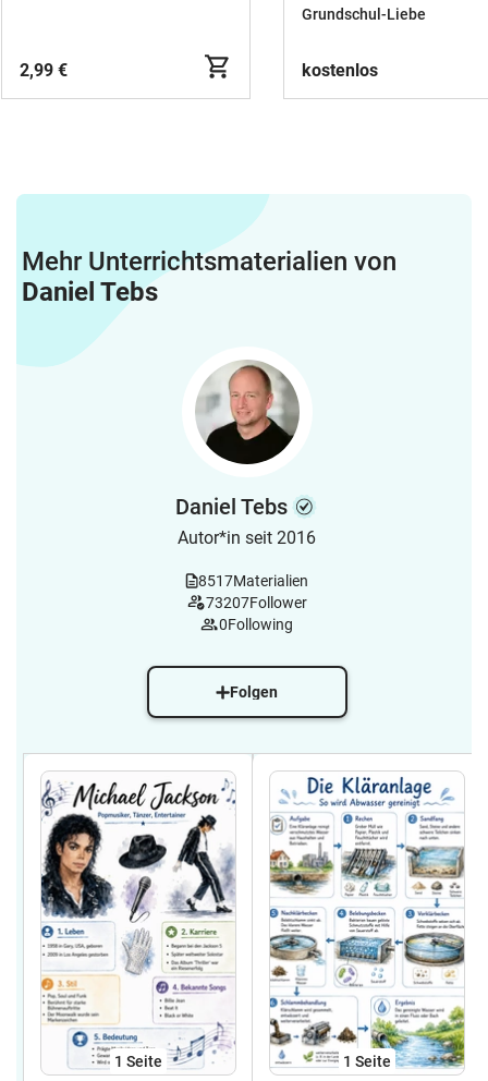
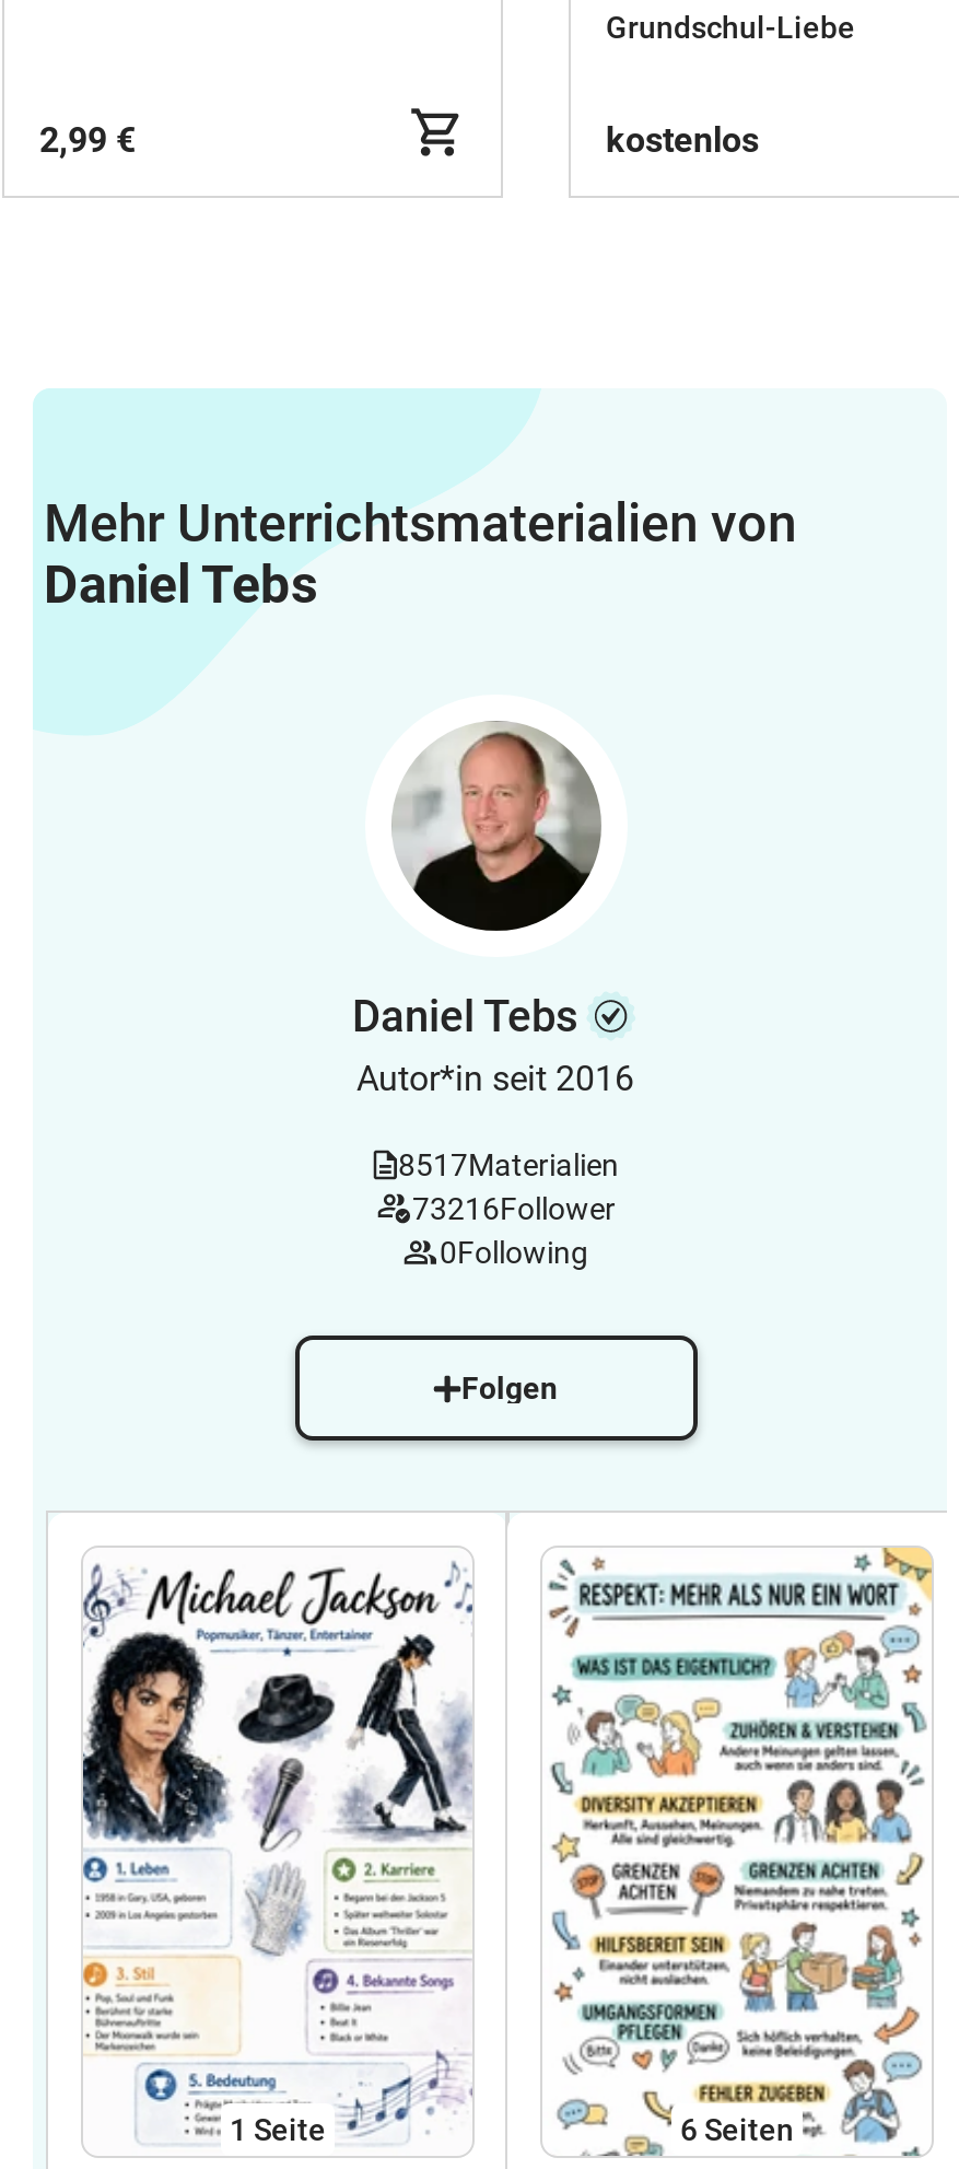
[205,594,307,611] 73207Follower -> [412,1191,616,1226] 73216Follower
[269,772,465,1074] [image] | 1 Seite -> [542,1546,934,2158] [image] | 6 Seiten

